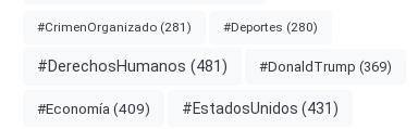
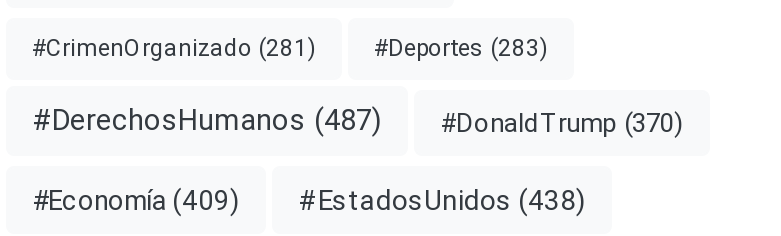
[223,19,318,34] #Deportes (280) -> [374,34,548,62] #Deportes (283)
[37,57,228,75] #DerechosHumanos (481) -> [32,105,382,139] #DerechosHumanos (487)
[259,59,392,75] #DonaldTrump (369) -> [440,107,684,137] #DonaldTrump (370)
[182,100,339,117] #EstadosUnidos (431) -> [298,184,586,216] #EstadosUnidos (438)

